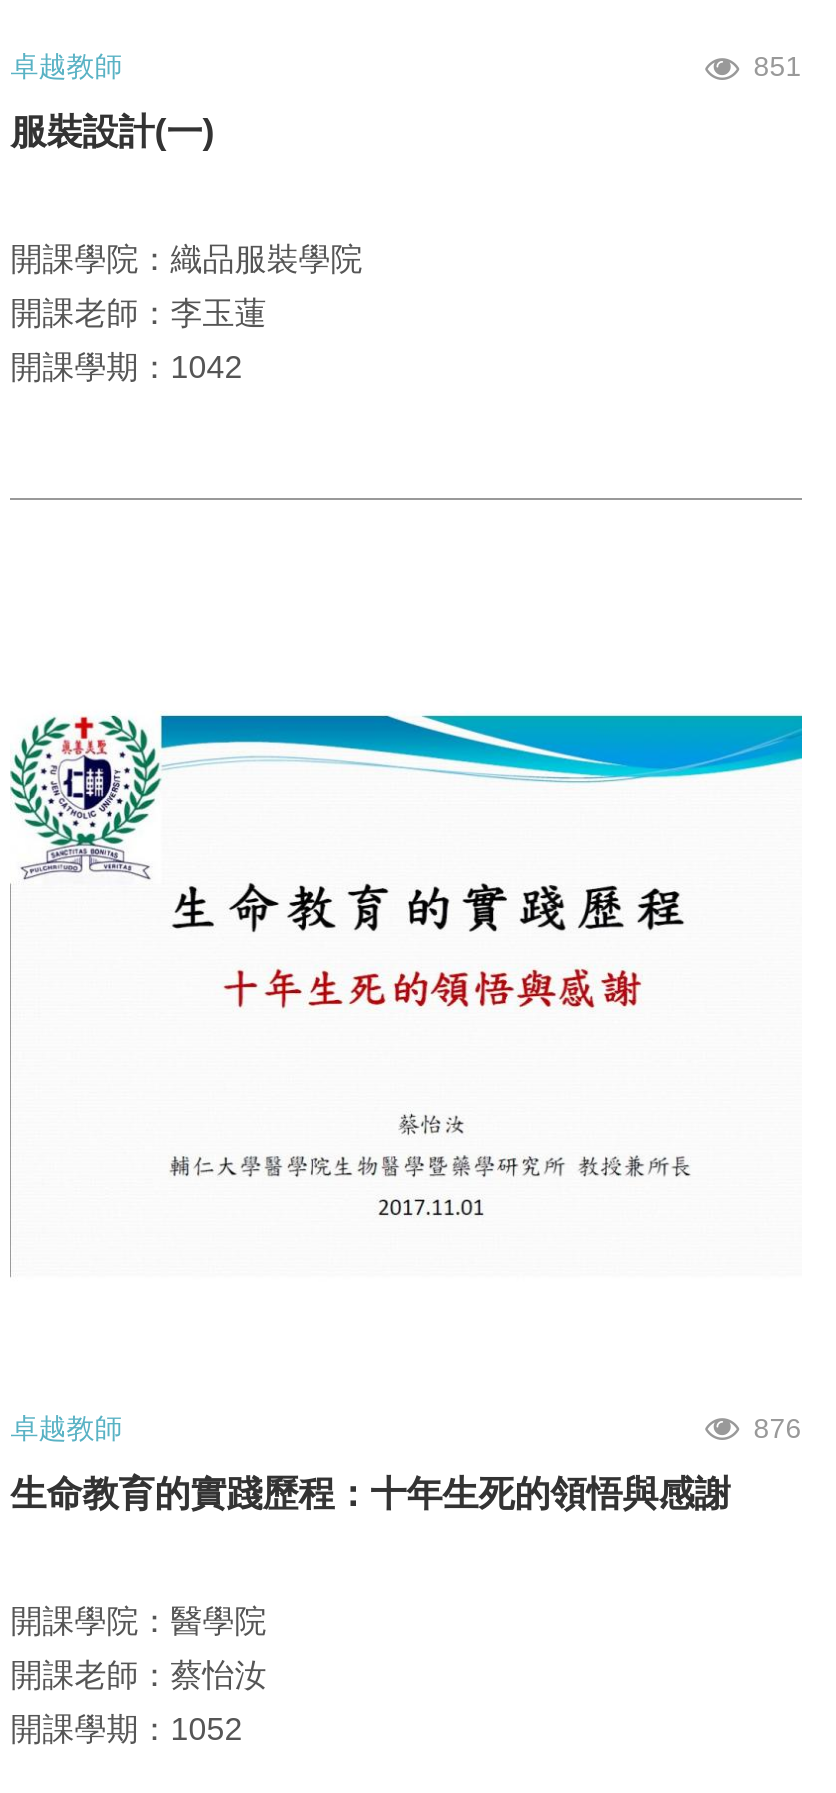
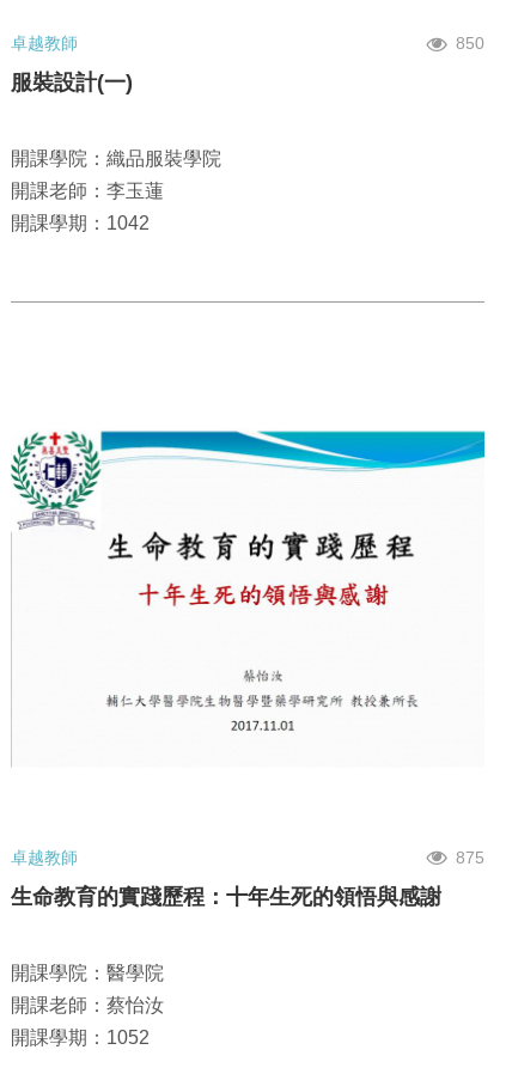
[754,50,802,82] 851 -> [456,33,484,53] 850
[754,1411,802,1443] 876 -> [456,847,484,867] 875

